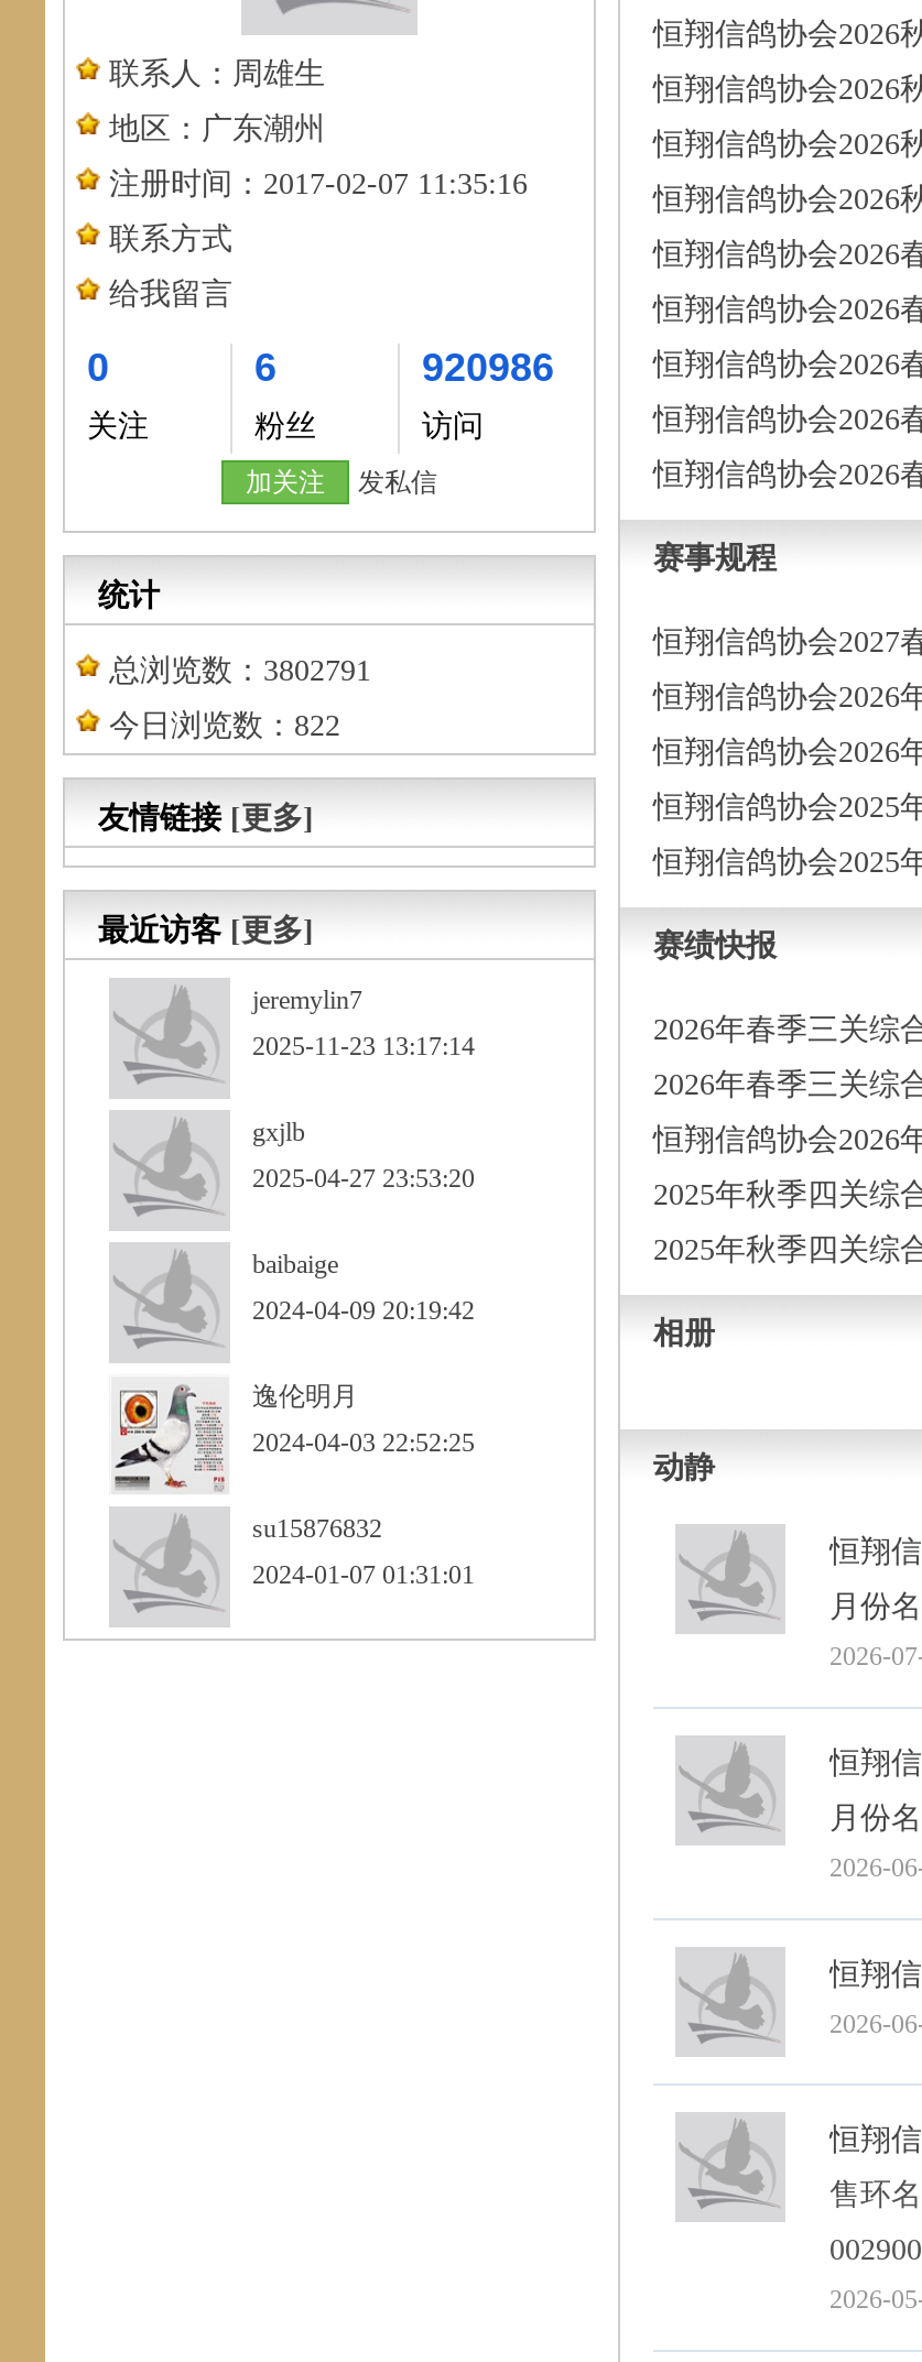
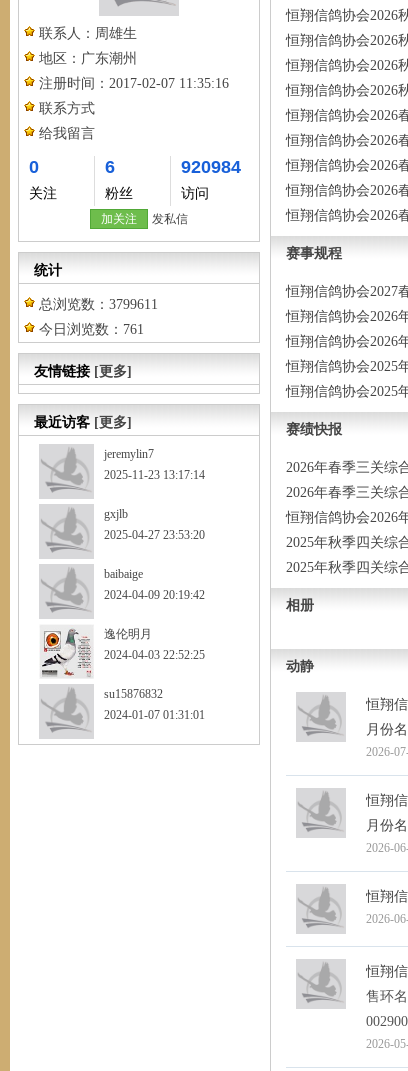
[422,346,554,390] 920986 -> [181,157,241,177] 920984
[109,654,371,687] 总浏览数：3802791 -> [39,297,158,312] 总浏览数：3799611
[109,709,340,742] 今日浏览数：822 -> [39,322,144,337] 今日浏览数：761

